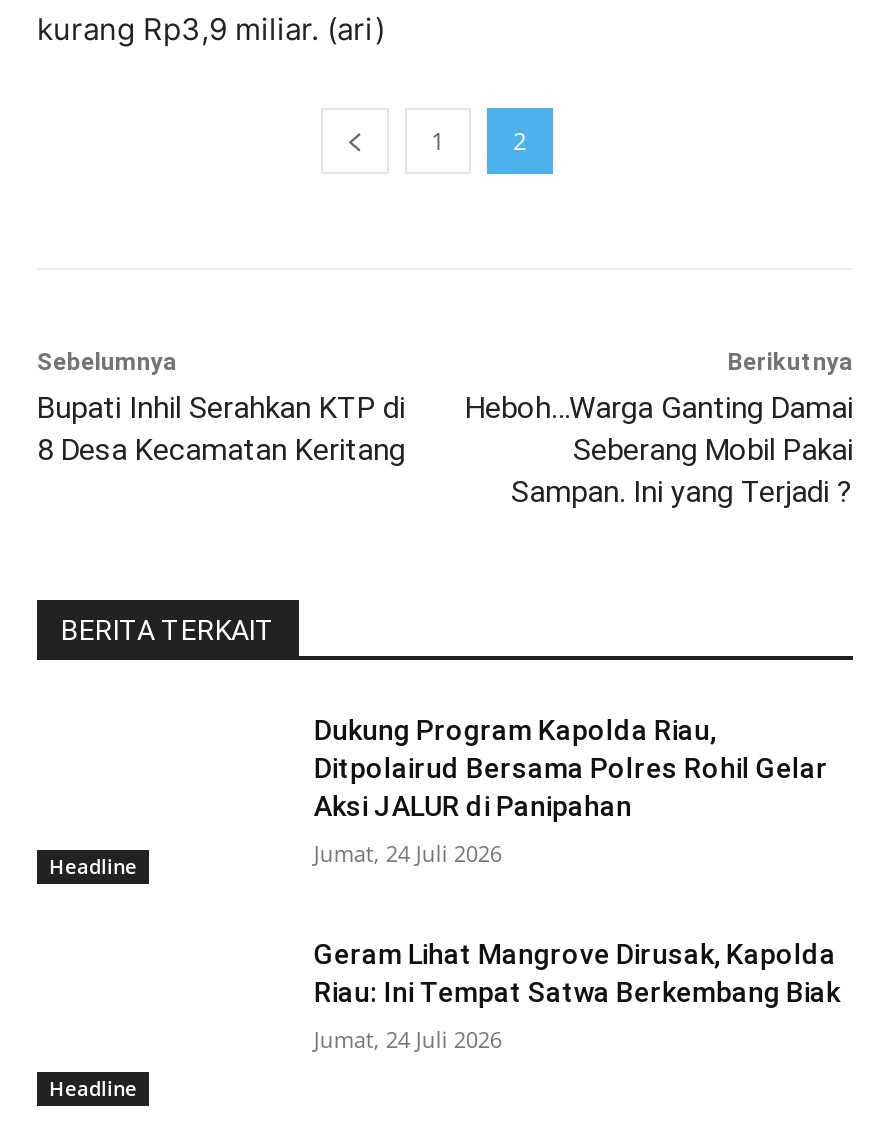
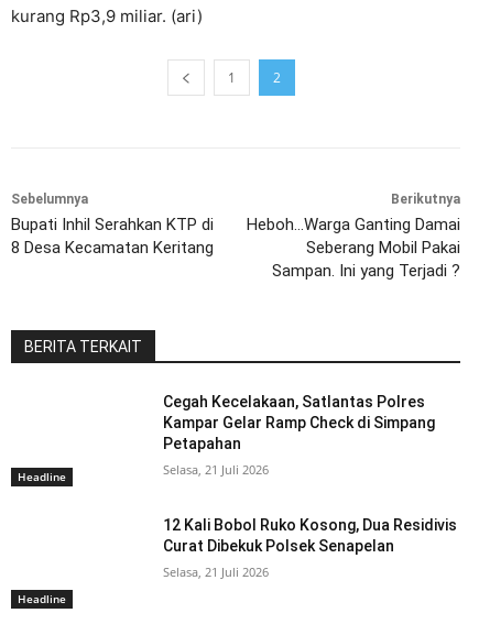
[314,714,828,822] Dukung Program Kapolda Riau, | Ditpolairud Bersama Polres Rohil Gelar | Aksi JALUR di Panipahan -> [163,393,435,452] Cegah Kecelakaan, Satlantas Polres | Kampar Gelar Ramp Check di Simpang | Petapahan
[314,838,502,868] Jumat, 24 Juli 2026 -> [163,461,269,478] Selasa, 21 Juli 2026
[314,937,840,1007] Geram Lihat Mangrove Dirusak, Kapolda | Riau: Ini Tempat Satwa Berkembang Biak -> [163,516,457,554] 12 Kali Bobol Ruko Kosong, Dua Residivis | Curat Dibekuk Polsek Senapelan
[314,1023,502,1053] Jumat, 24 Juli 2026 -> [163,563,269,580] Selasa, 21 Juli 2026

